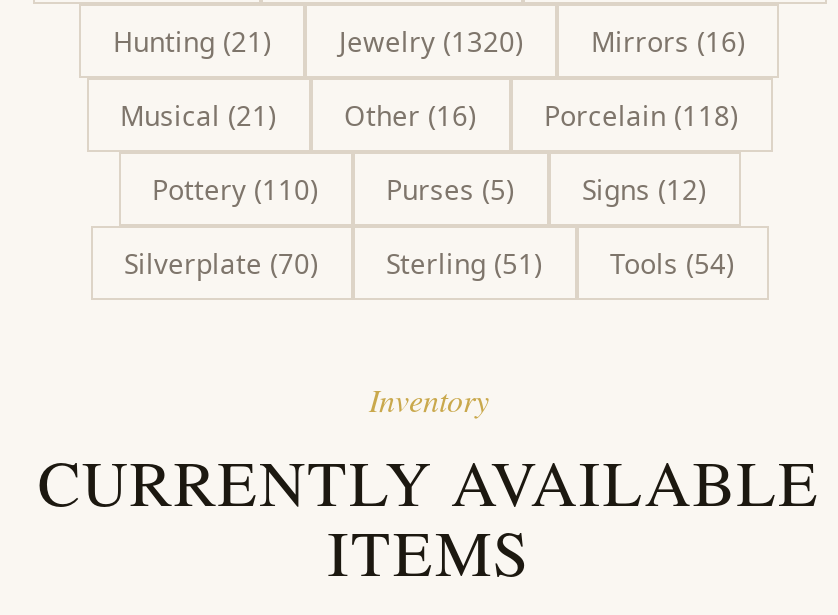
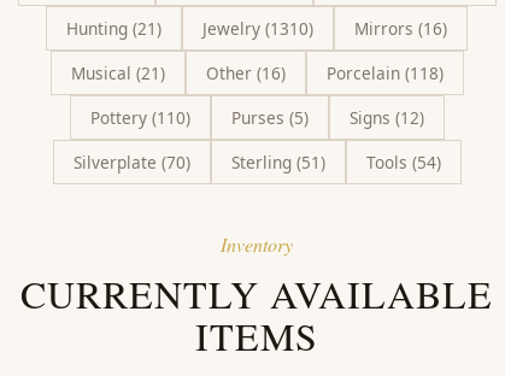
[113,22,745,60] Hunting (21) Jewelry (1320) Mirrors (16) -> [66,17,447,40] Hunting (21) Jewelry (1310) Mirrors (16)

